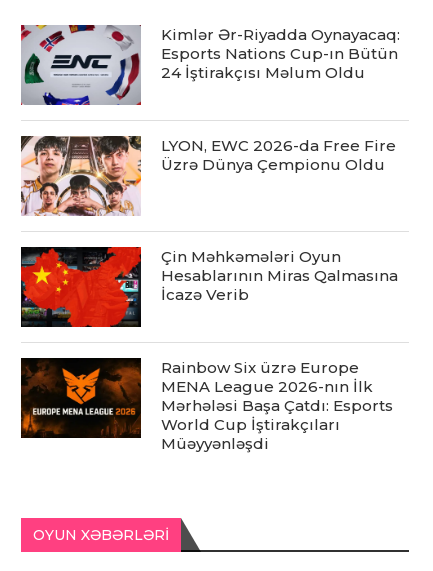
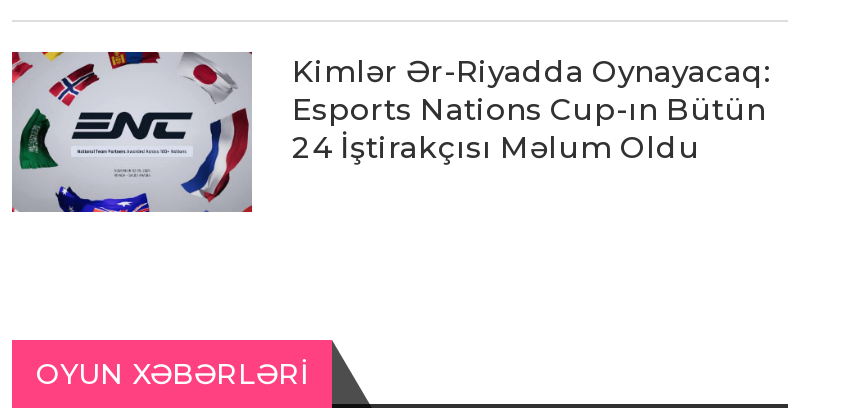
[20,135,396,217] [image] | LYON, EWC 2026-da Free Fire | Üzrə Dünya Çempionu Oldu -> none
[20,246,398,328] [image] | Çin Məhkəmələri Oyun | Hesablarının Miras Qalmasına | İcazə Verib -> none
[20,357,393,453] [image] | Rainbow Six üzrə Europe | MENA League 2026-nın İlk | Mərhələsi Başa Çatdı: Esports | World Cup İştirakçıları | Müəyyənləşdi -> none

